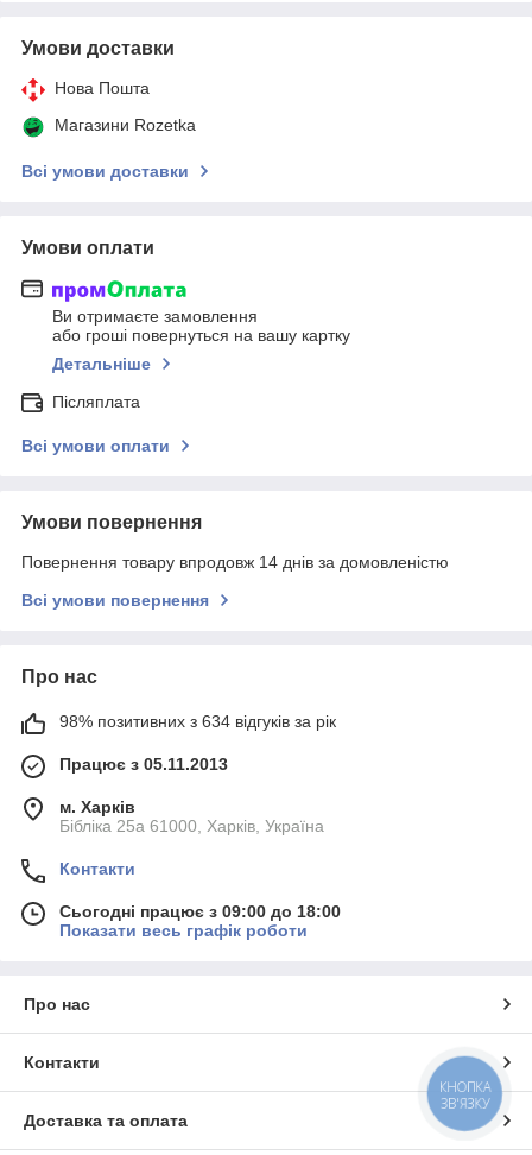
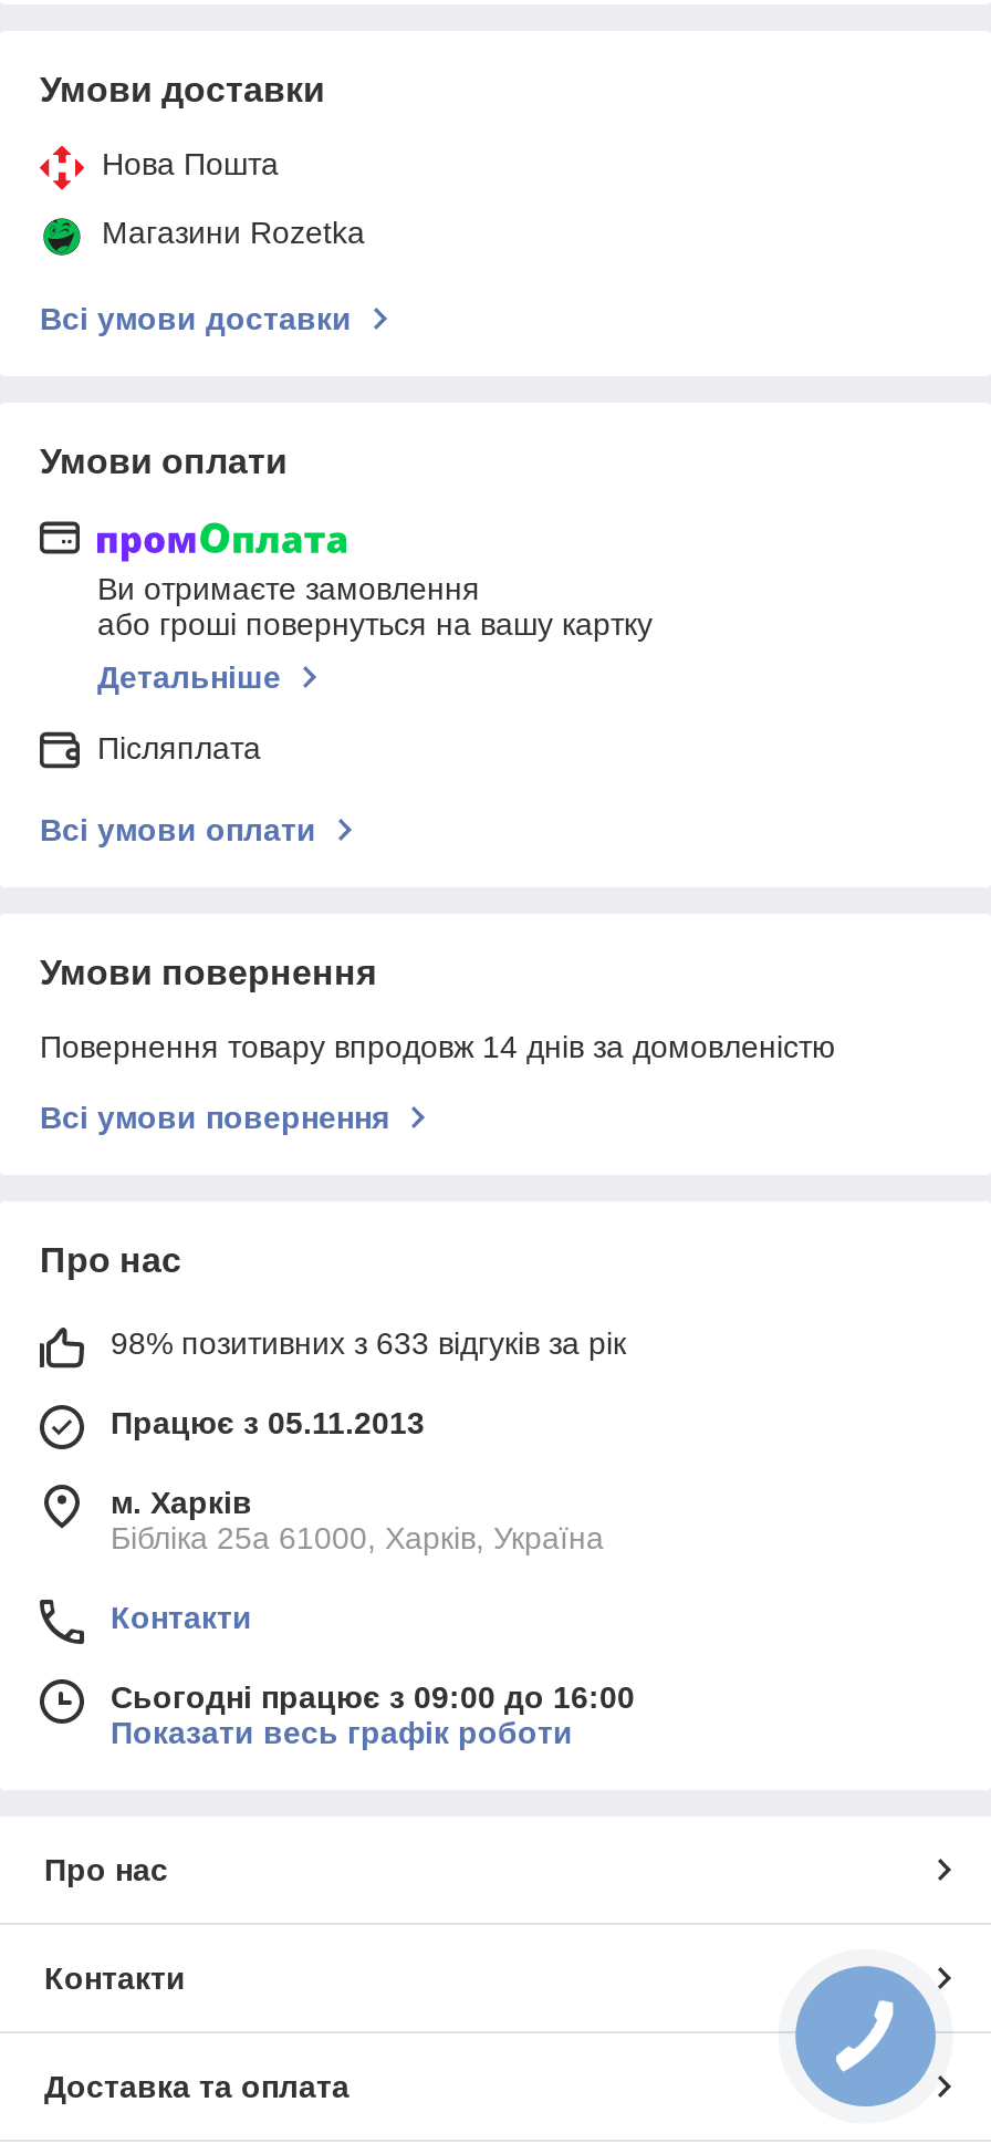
[59,712,336,731] 98% позитивних з 634 відгуків за рік -> [111,1326,626,1361] 98% позитивних з 633 відгуків за рік
[59,902,341,921] Сьогодні працює з 09:00 до 18:00 -> [111,1680,635,1715] Сьогодні працює з 09:00 до 16:00
[439,1077,491,1112] КНОПКА | ЗВ'ЯЗКУ -> none

